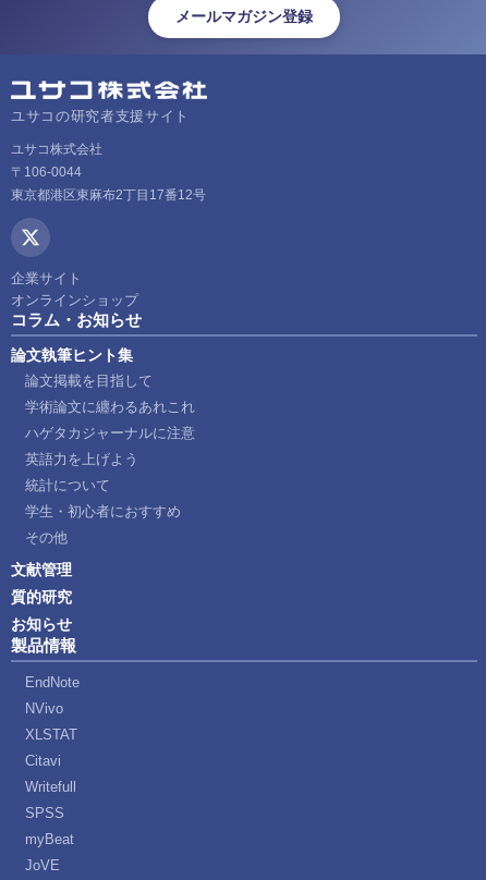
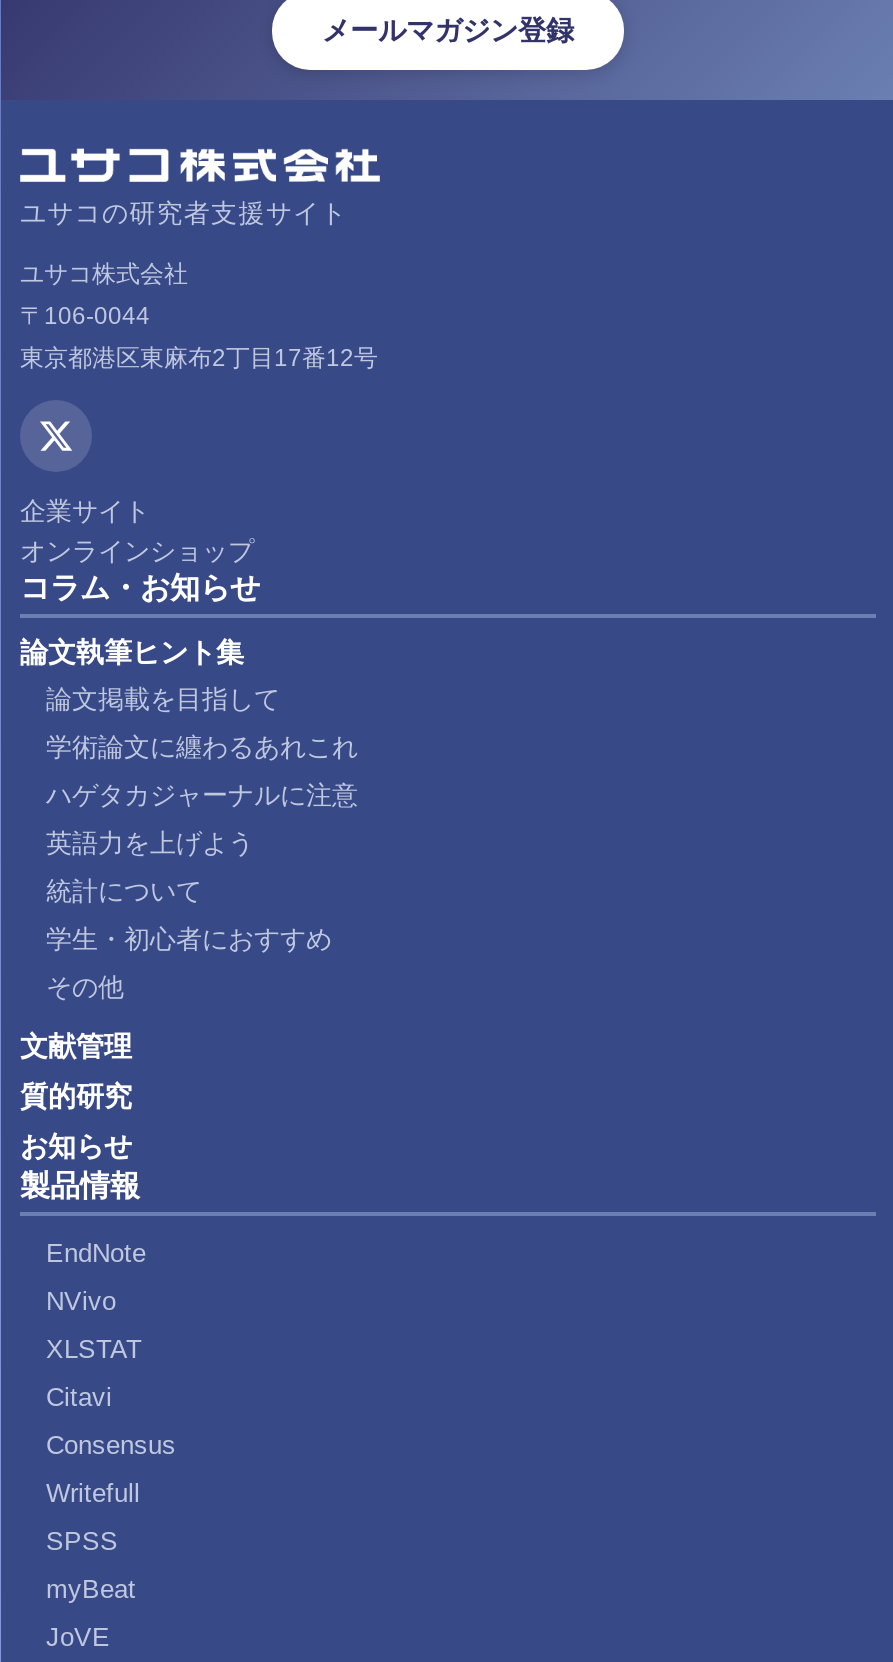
none -> [46,1431,176,1461] Consensus

